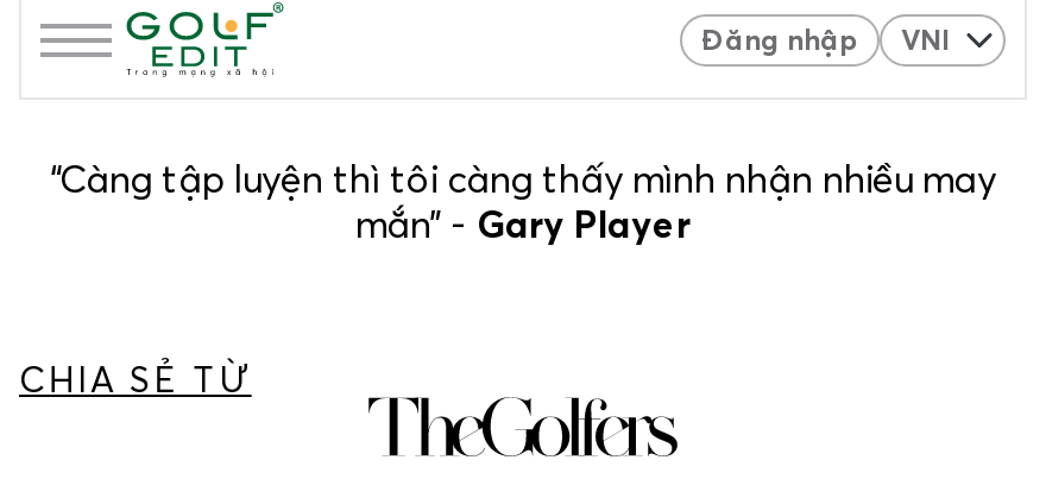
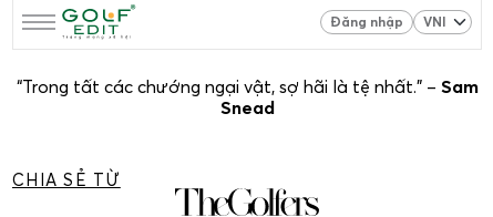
[50,155,996,247] “Càng tập luyện thì tôi càng thấy mình nhận nhiều may | mắn” - Gary Player -> [16,75,478,118] “Trong tất các chướng ngại vật, sợ hãi là tệ nhất.” – Sam | Snead

